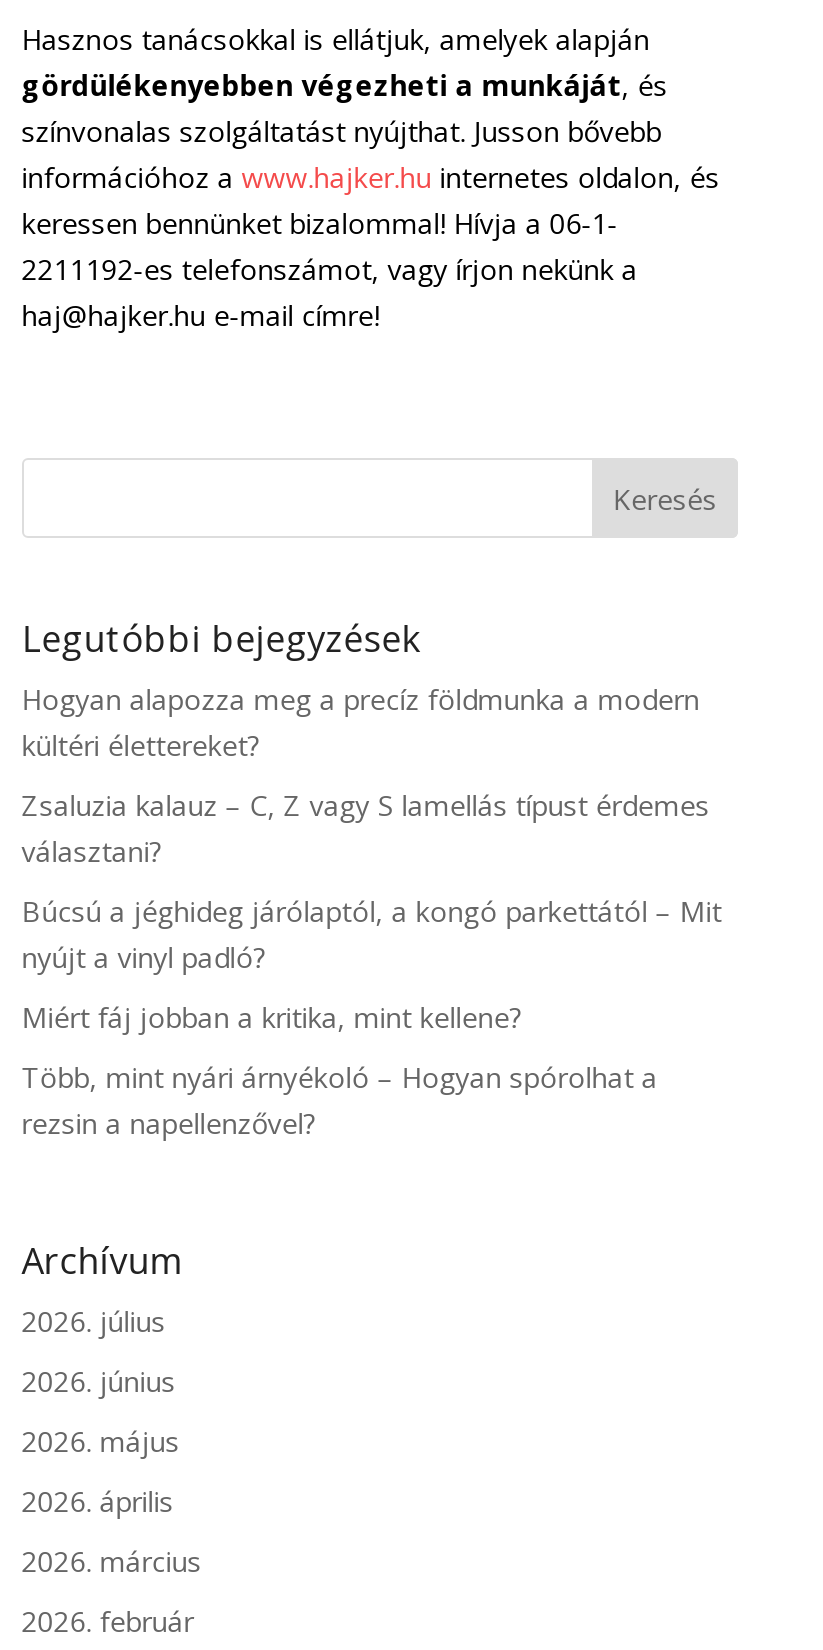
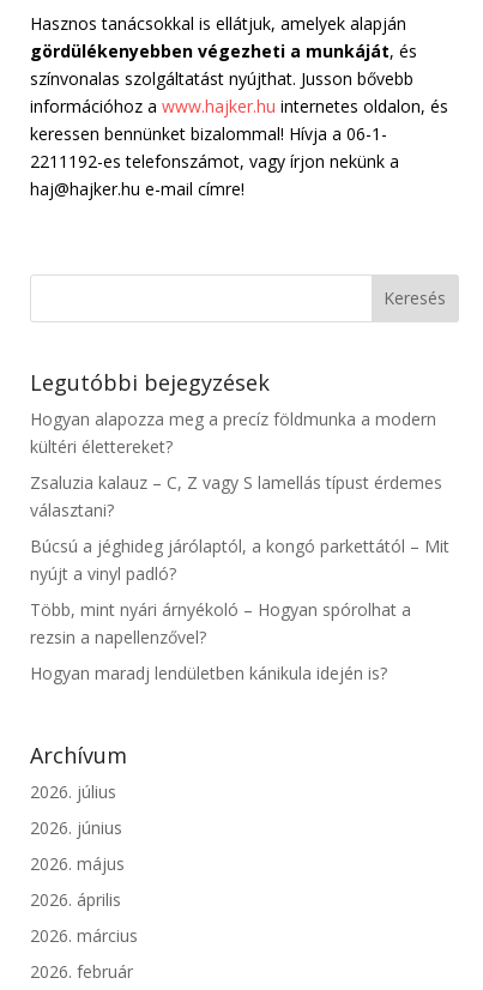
[22,998,522,1036] Miért fáj jobban a kritika, mint kellene? -> none
moved [22,1058,658,1142] -> [30,598,411,648]: Több, mint nyári árnyékoló – Hogyan spórolhat a | rezsin a napellenzővel?
none -> [30,661,387,684] Hogyan maradj lendületben kánikula idején is?

